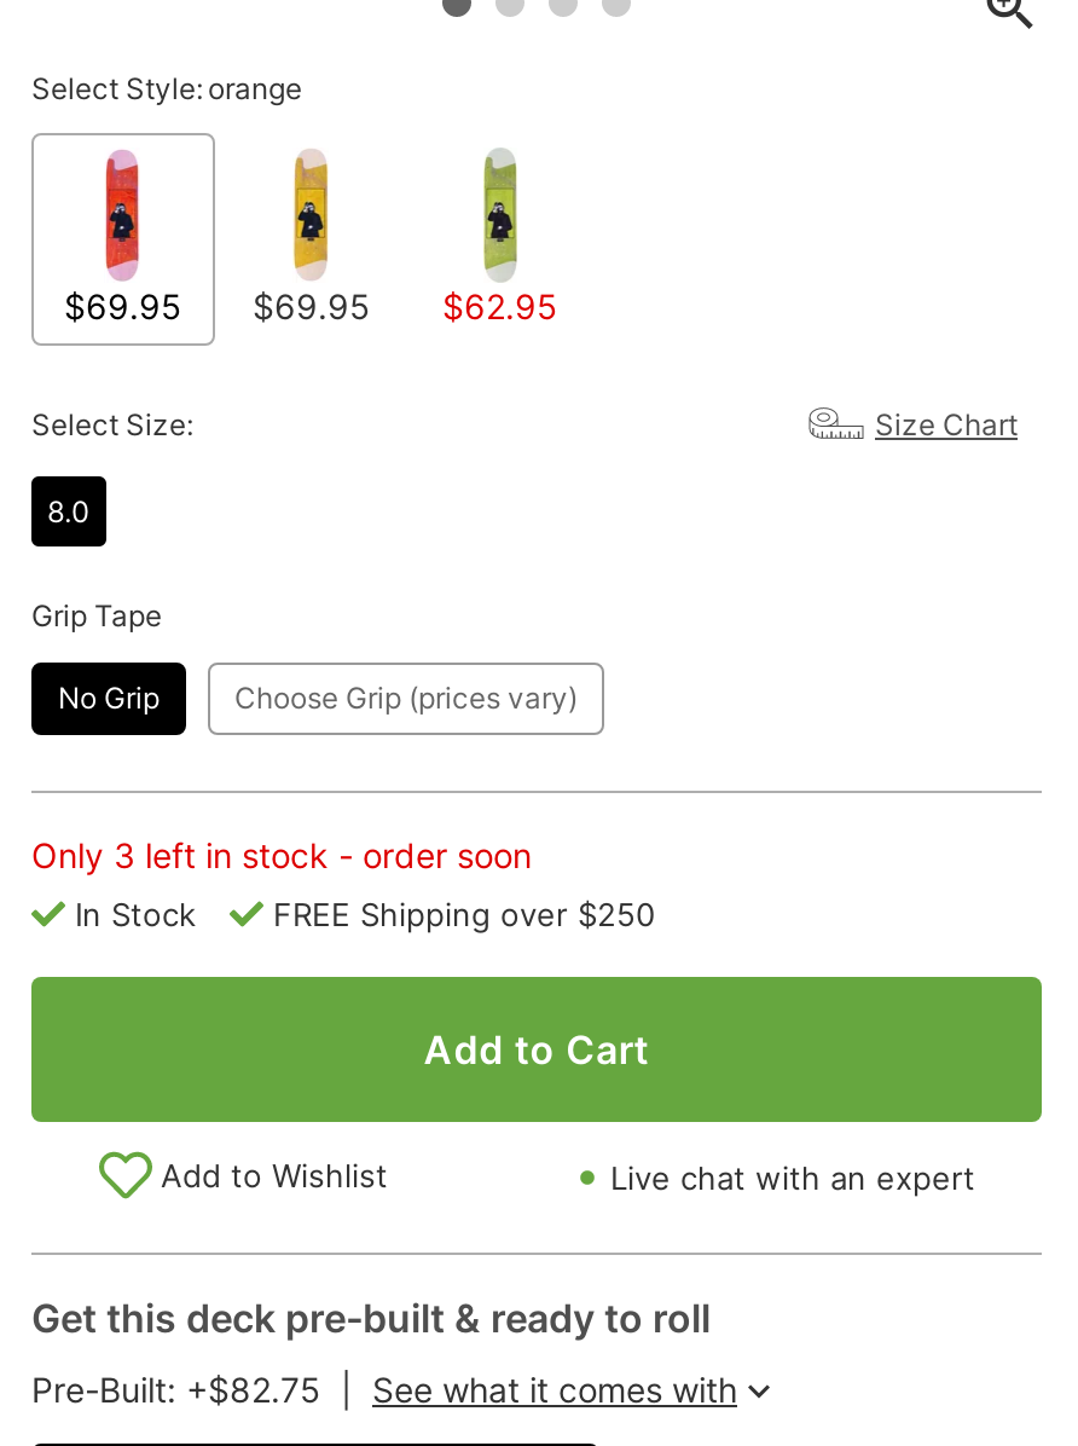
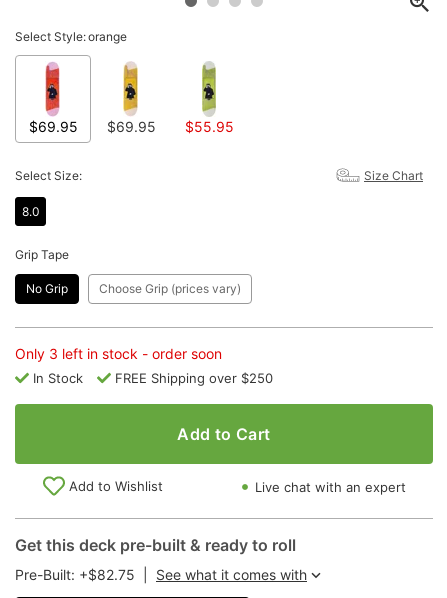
[64,285,558,326] $69.95 $69.95 $62.95 -> [28,118,233,135] $69.95 $69.95 $55.95

